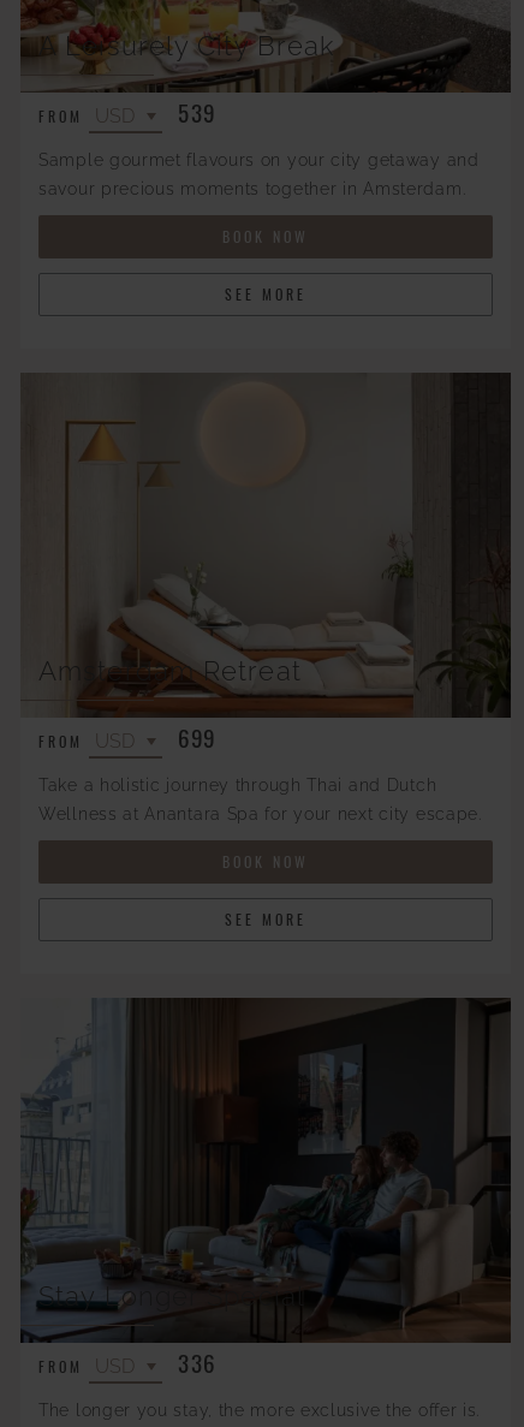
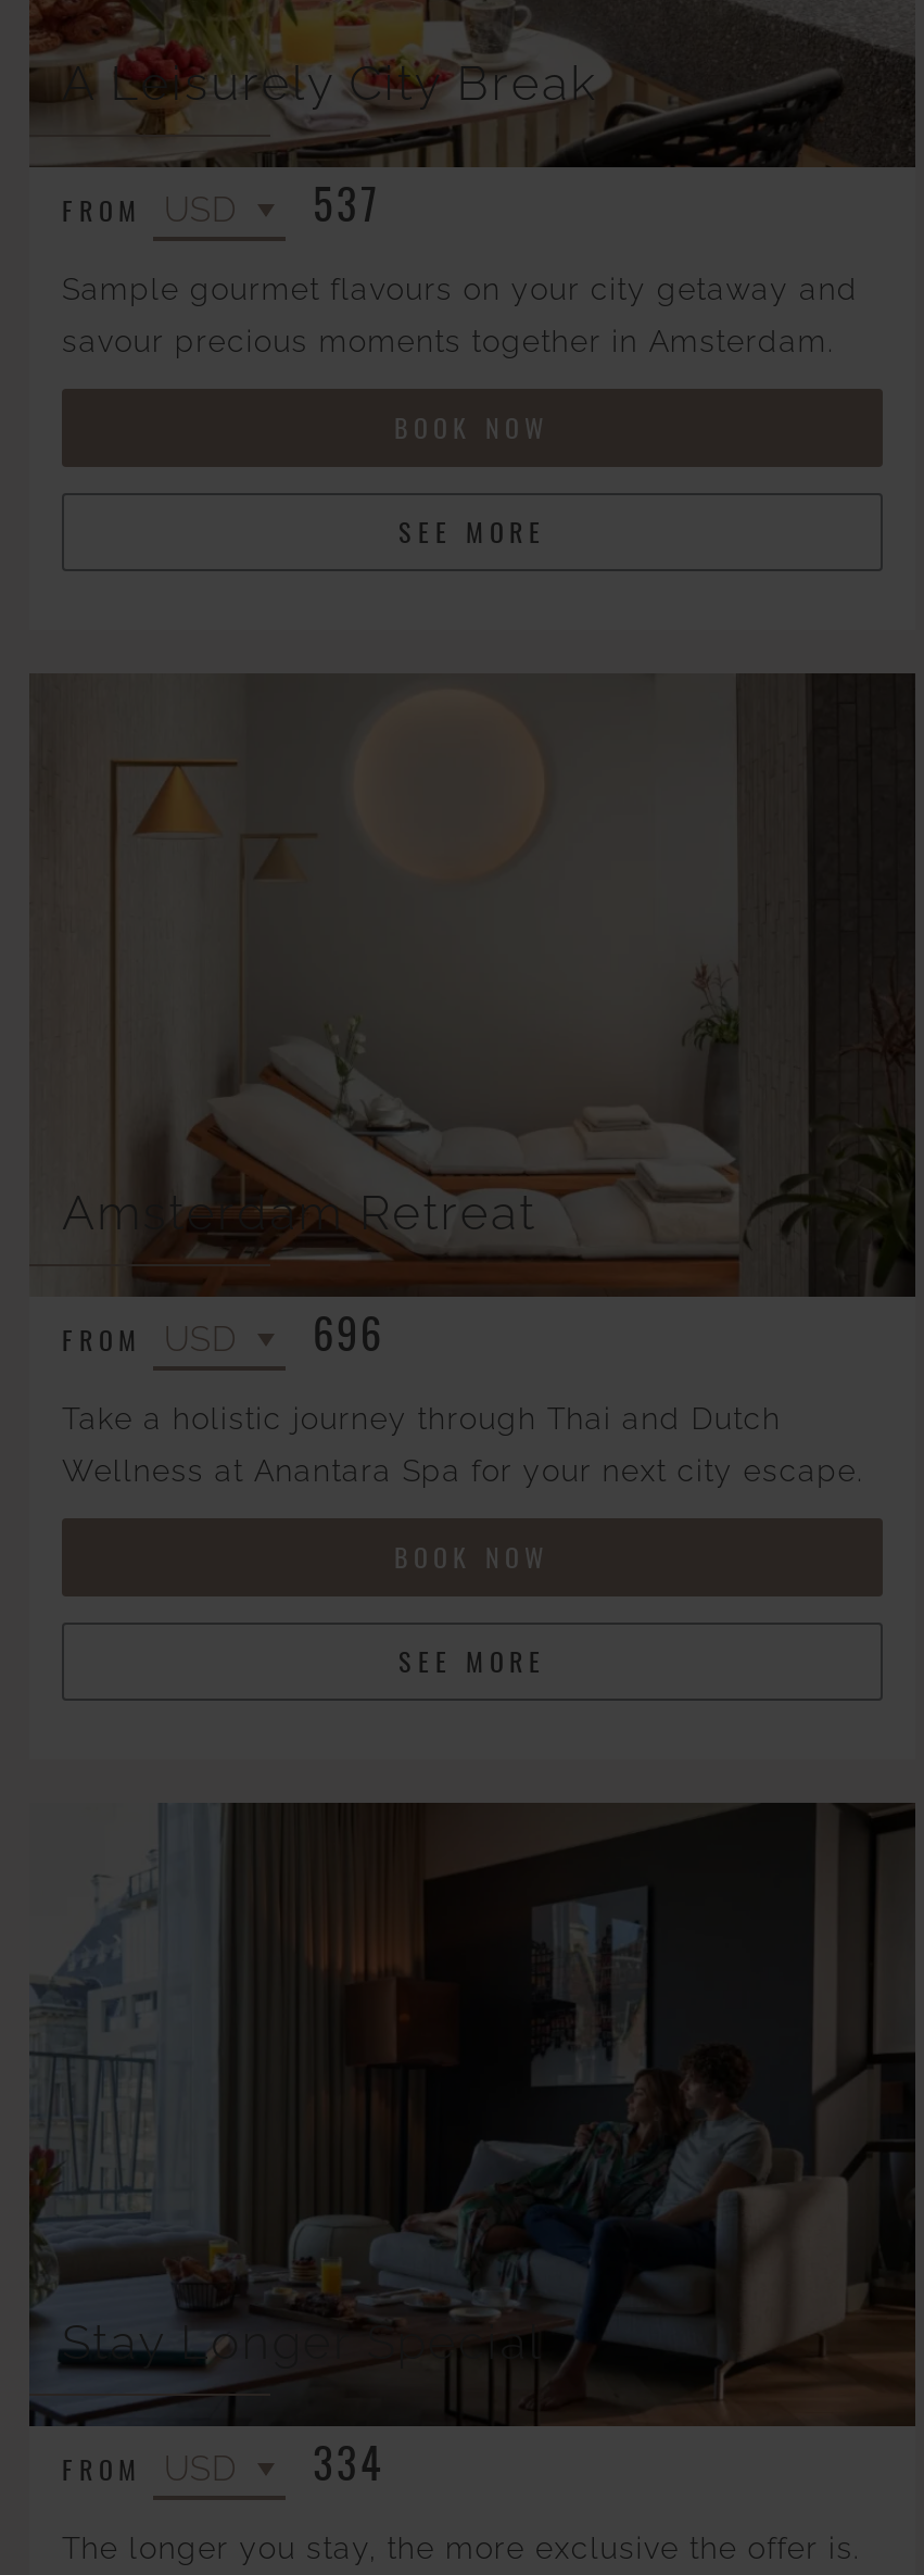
[177,95,217,129] 539 -> [313,171,380,234] 537
[177,720,217,755] 699 -> [313,1300,384,1363] 696
[177,1345,217,1380] 336 -> [313,2430,384,2493] 334

